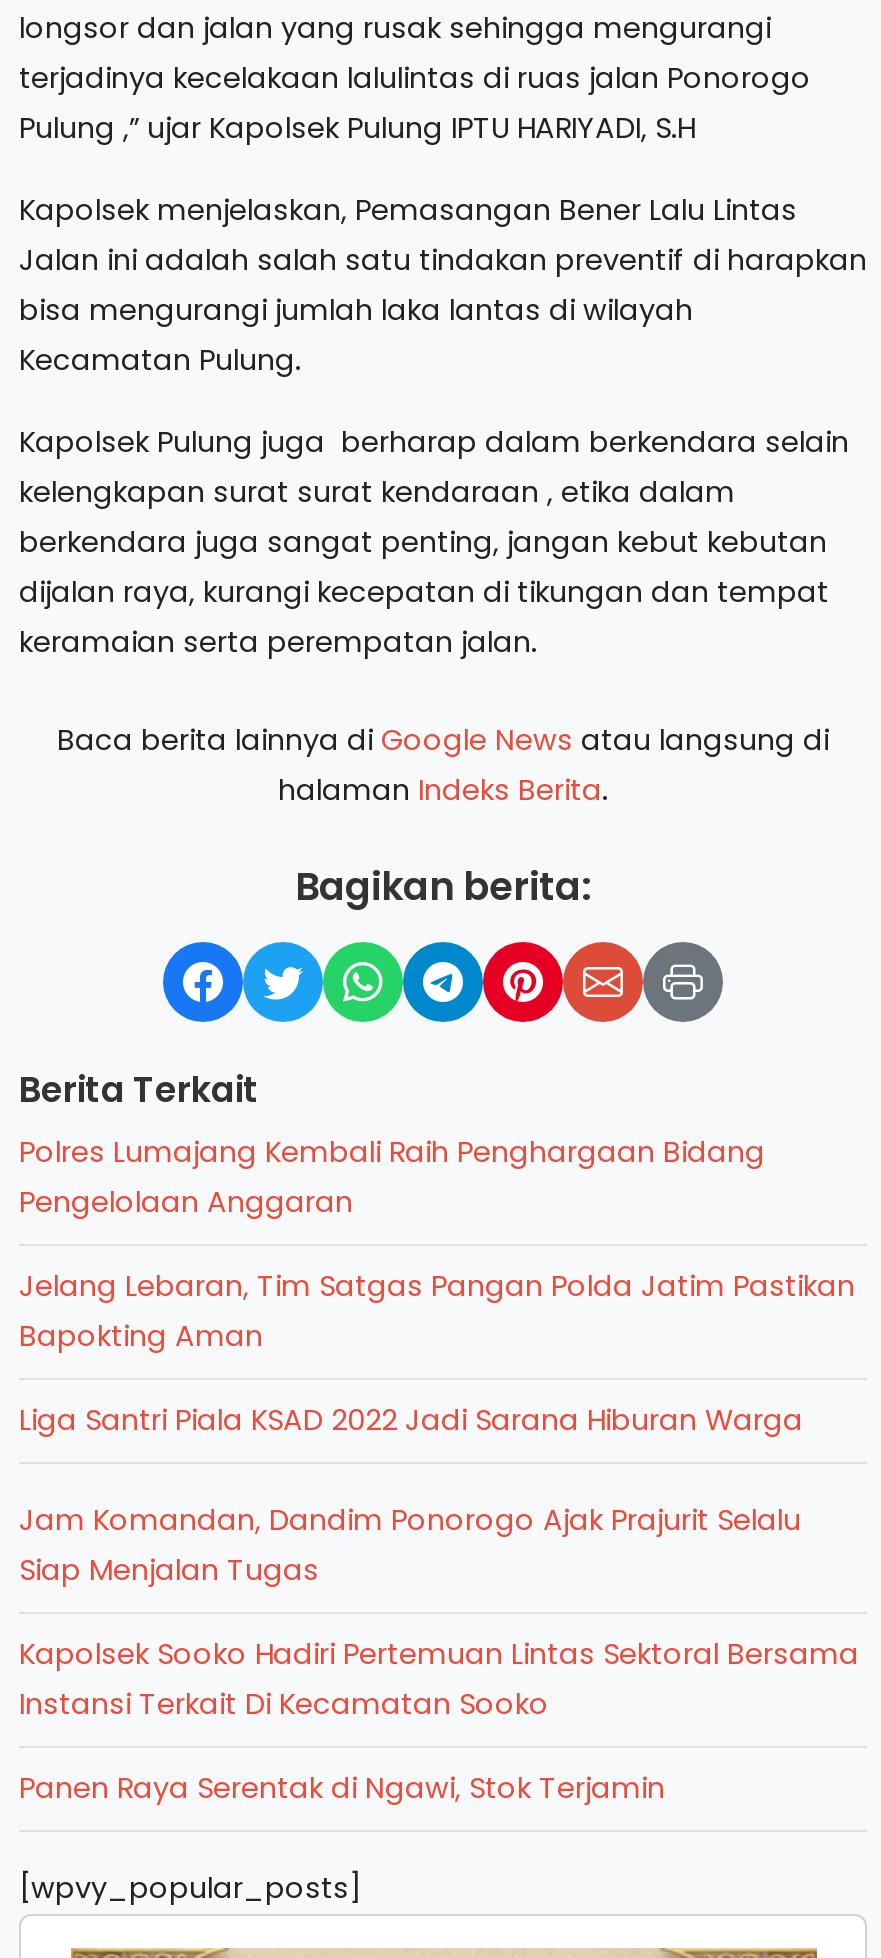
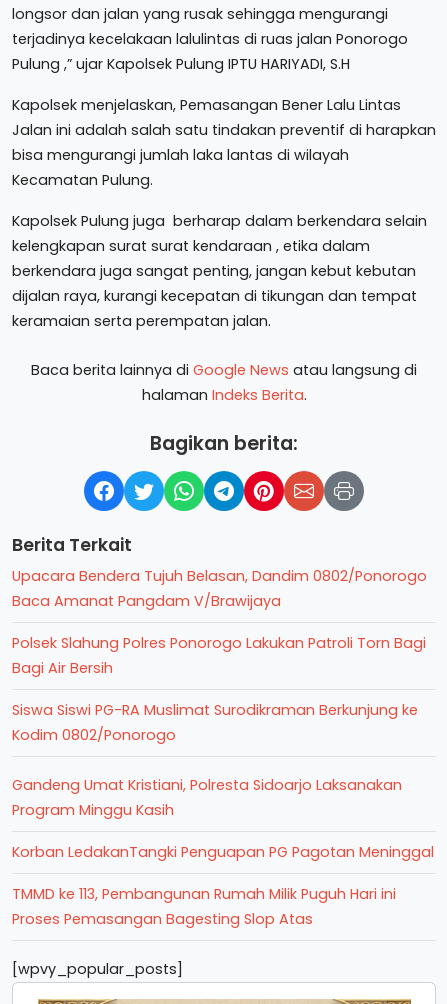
[19,1132,765,1222] Polres Lumajang Kembali Raih Penghargaan Bidang | Pengelolaan Anggaran -> [12,566,427,611] Upacara Bendera Tujuh Belasan, Dandim 0802/Ponorogo | Baca Amanat Pangdam V/Brawijaya
[19,1266,855,1356] Jelang Lebaran, Tim Satgas Pangan Polda Jatim Pastikan | Bapokting Aman -> [12,633,426,678] Polsek Slahung Polres Ponorogo Lakukan Patroli Torn Bagi | Bagi Air Bersih
[19,1400,803,1440] Liga Santri Piala KSAD 2022 Jadi Sarana Hiburan Warga -> [12,700,418,745] Siswa Siswi PG-RA Muslimat Surodikraman Berkunjung ke | Kodim 0802/Ponorogo
[19,1500,801,1590] Jam Komandan, Dandim Ponorogo Ajak Prajurit Selalu | Siap Menjalan Tugas -> [12,775,402,820] Gandeng Umat Kristiani, Polresta Sidoarjo Laksanakan | Program Minggu Kasih
[19,1634,859,1724] Kapolsek Sooko Hadiri Pertemuan Lintas Sektoral Bersama | Instansi Terkait Di Kecamatan Sooko -> [12,842,434,862] Korban LedakanTangki Penguapan PG Pagotan Meninggal
[19,1768,665,1808] Panen Raya Serentak di Ngawi, Stok Terjamin -> [12,884,396,929] TMMD ke 113, Pembangunan Rumah Milik Puguh Hari ini | Proses Pemasangan Bagesting Slop Atas

